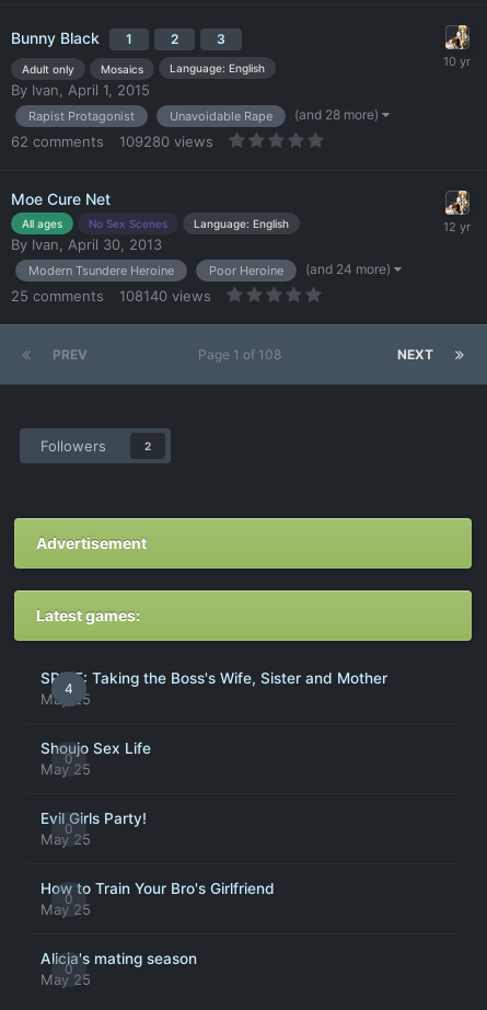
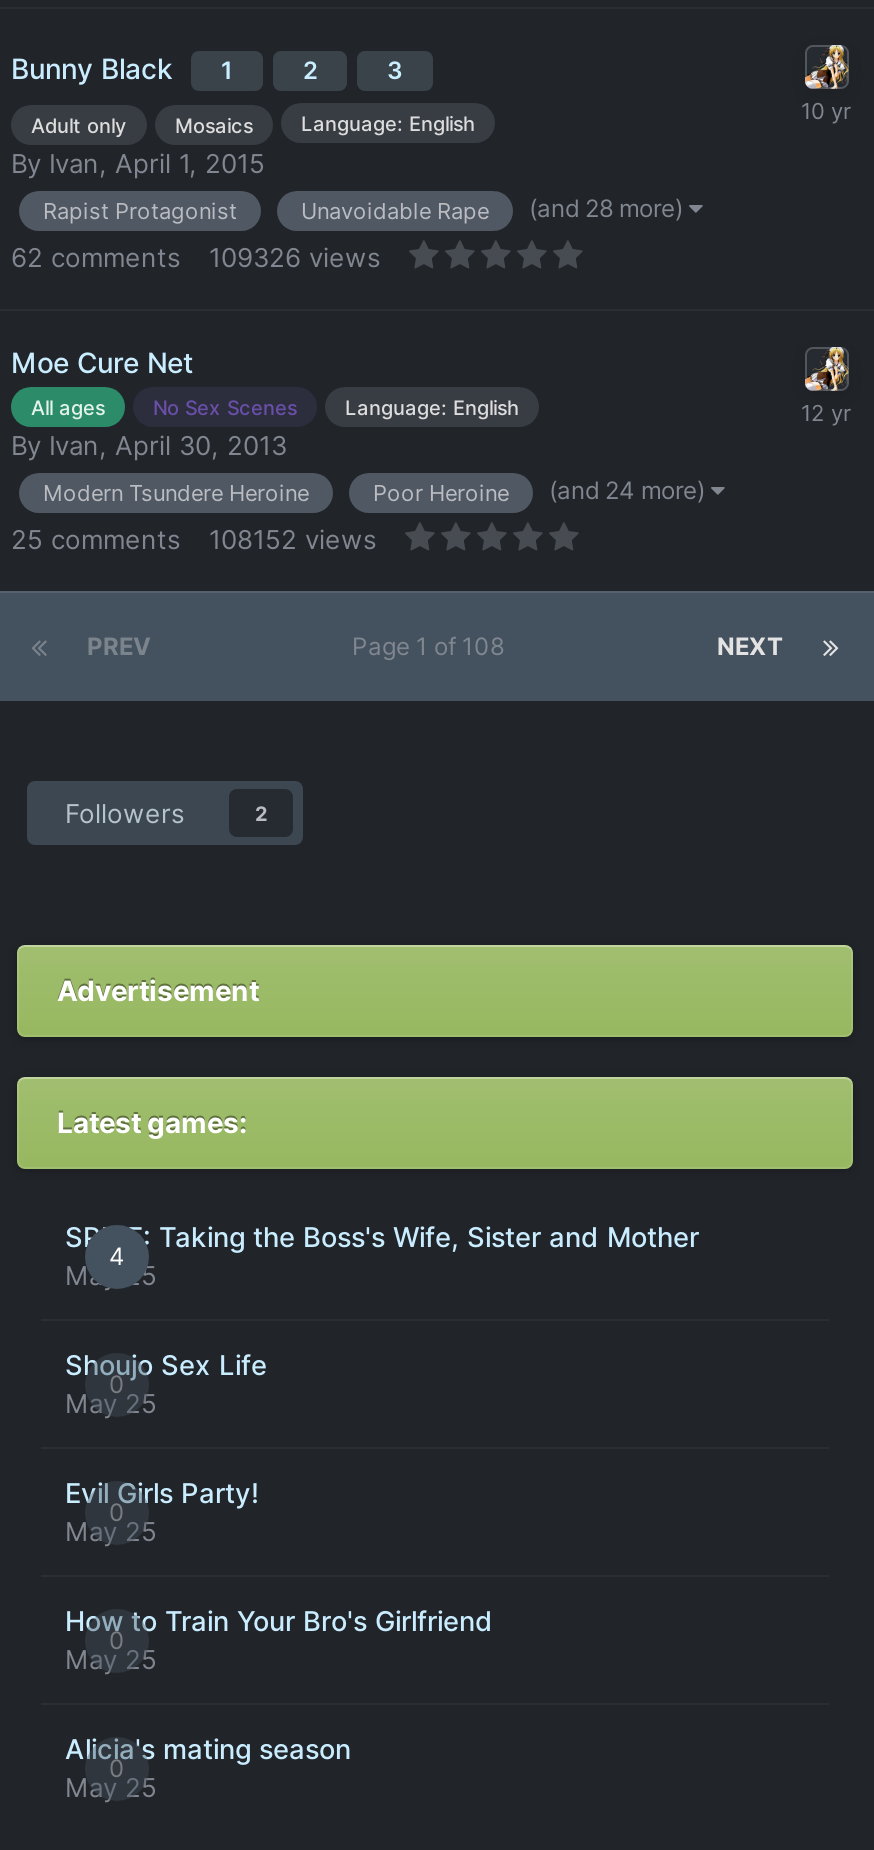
[11,133,213,150] 62 comments 109280 views -> [11,241,381,273] 62 comments 109326 views
[11,288,211,305] 25 comments 108140 views -> [11,524,377,556] 25 comments 108152 views

